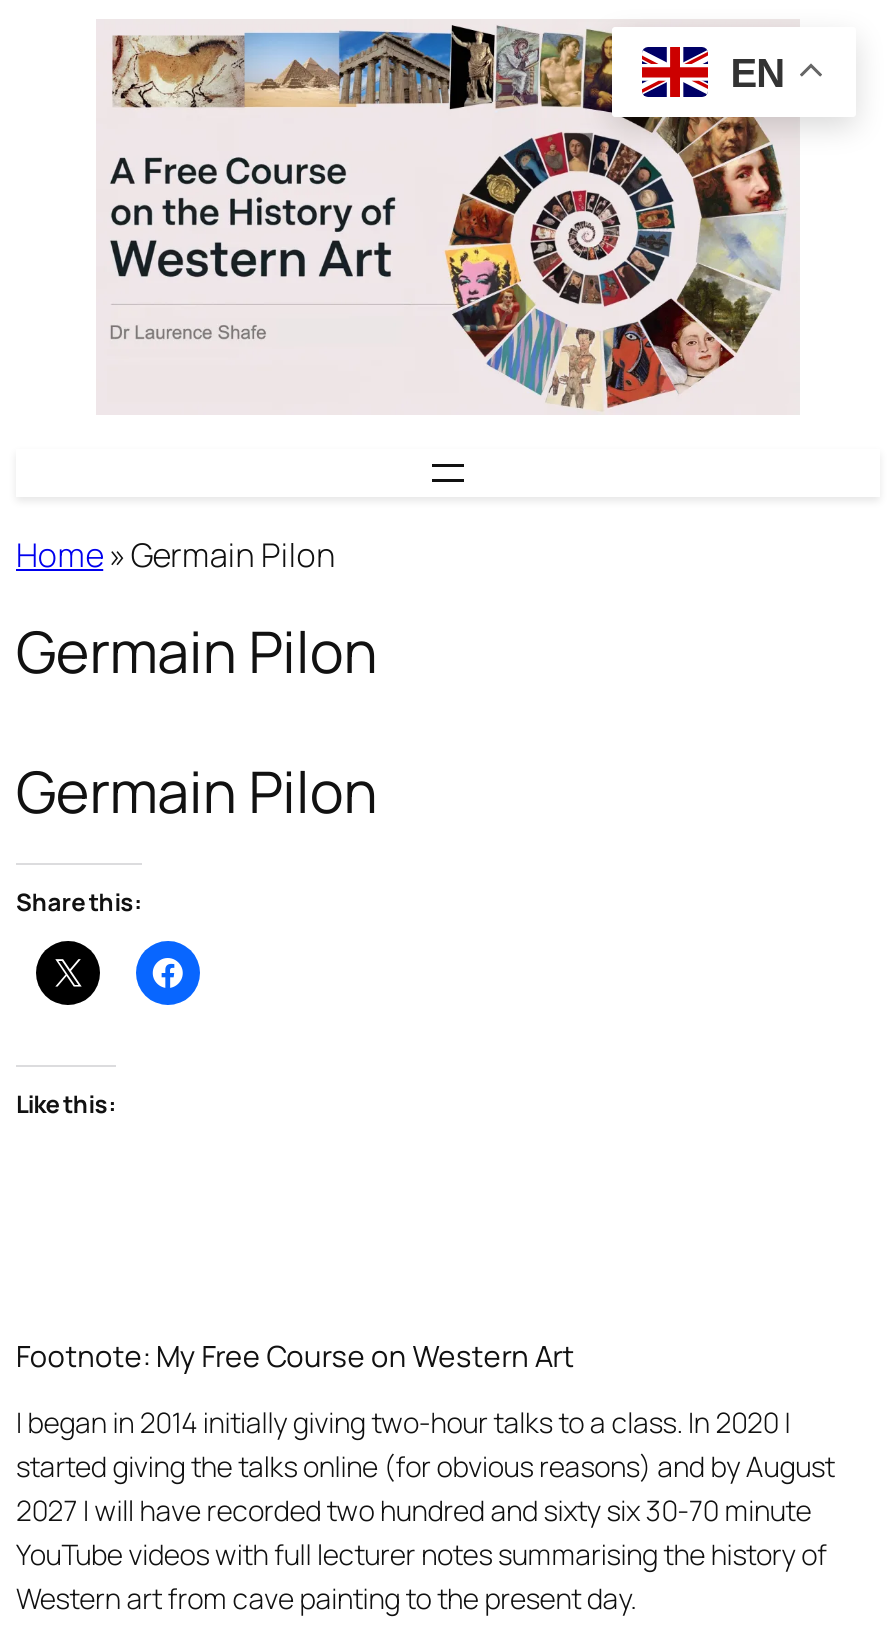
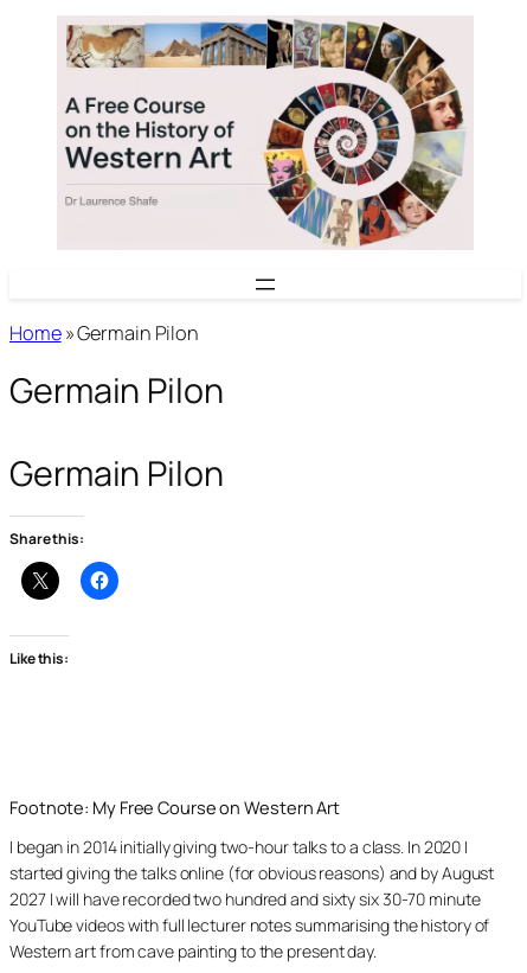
[610,29,752,119] [image] -> [362,21,446,75] [image]
[731,50,784,94] EN -> none

